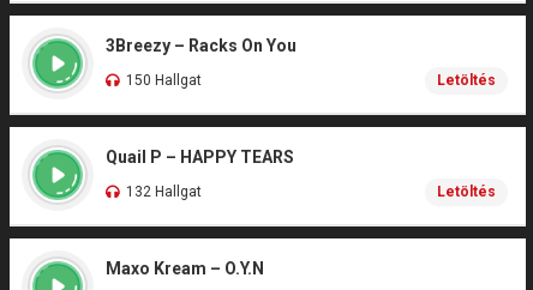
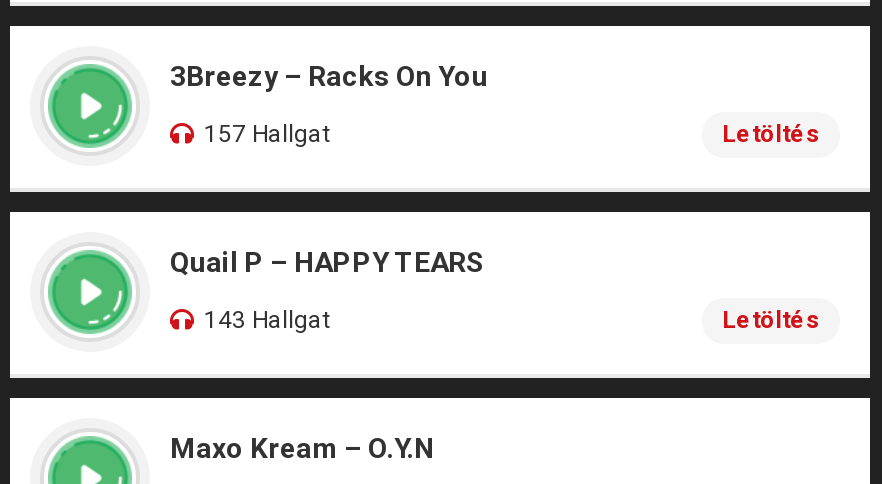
[126,72,202,89] 150 Hallgat -> [204,120,330,148] 157 Hallgat
[126,183,202,200] 132 Hallgat -> [204,306,330,334] 143 Hallgat

